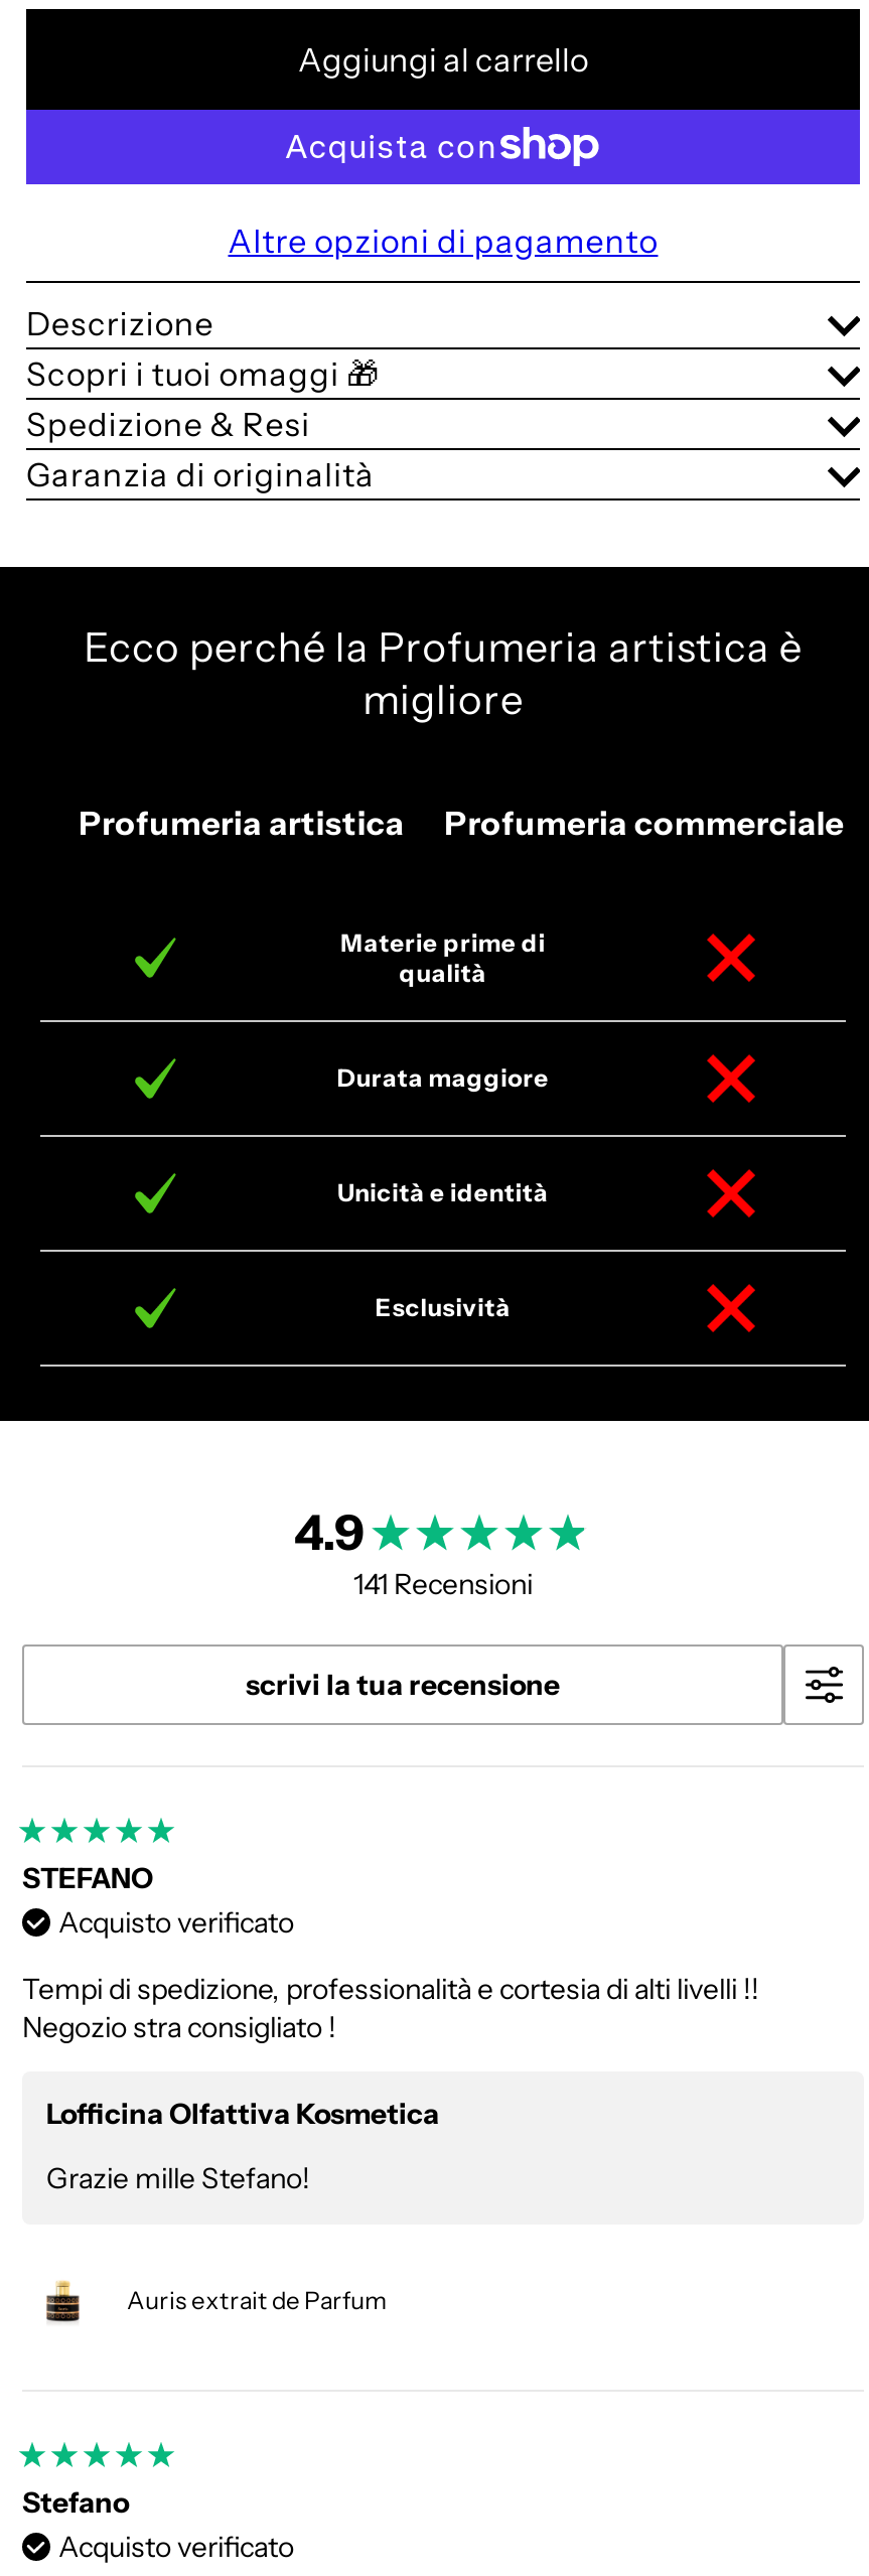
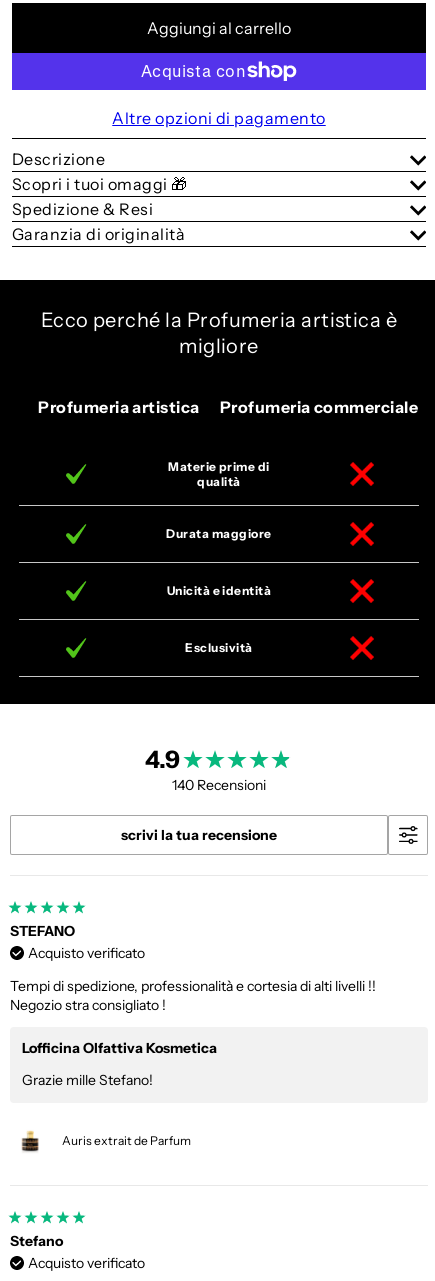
[353,1565,533,1601] 141 Recensioni -> [172,775,266,793] 140 Recensioni

